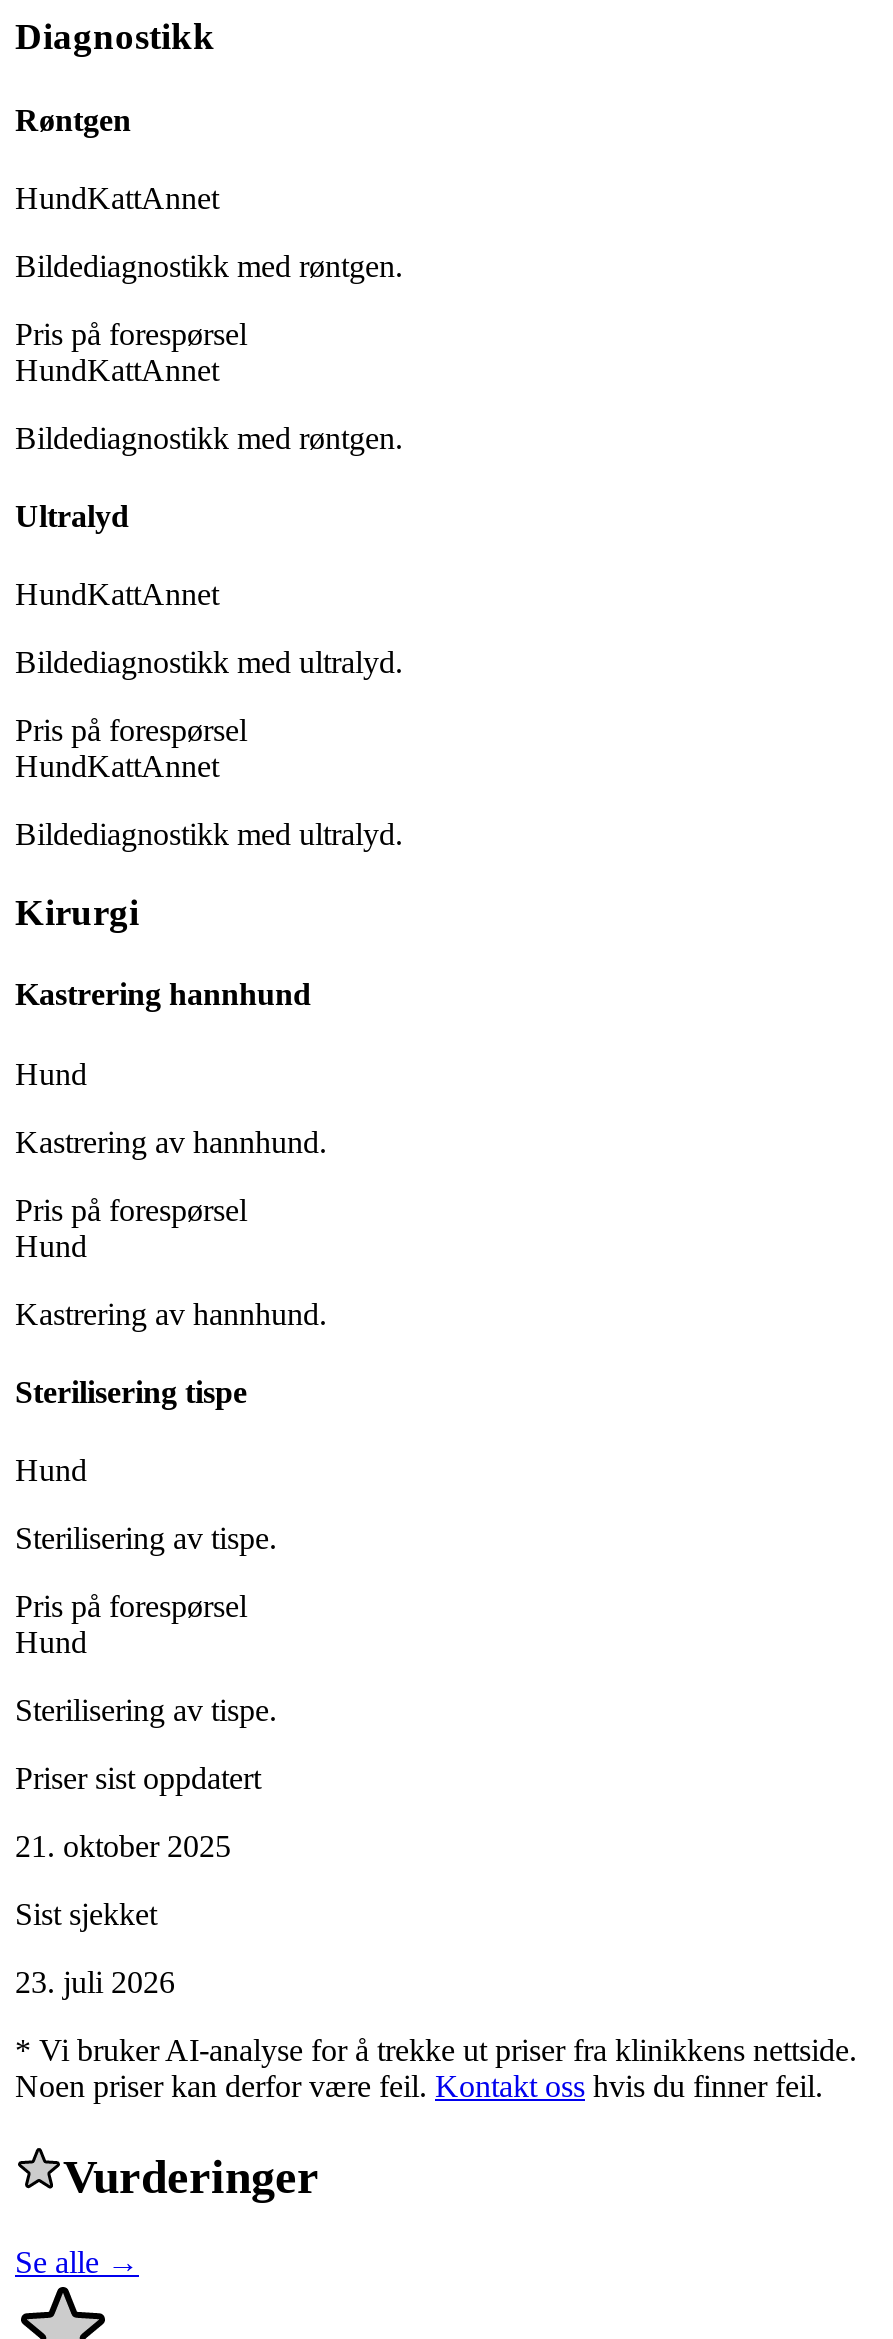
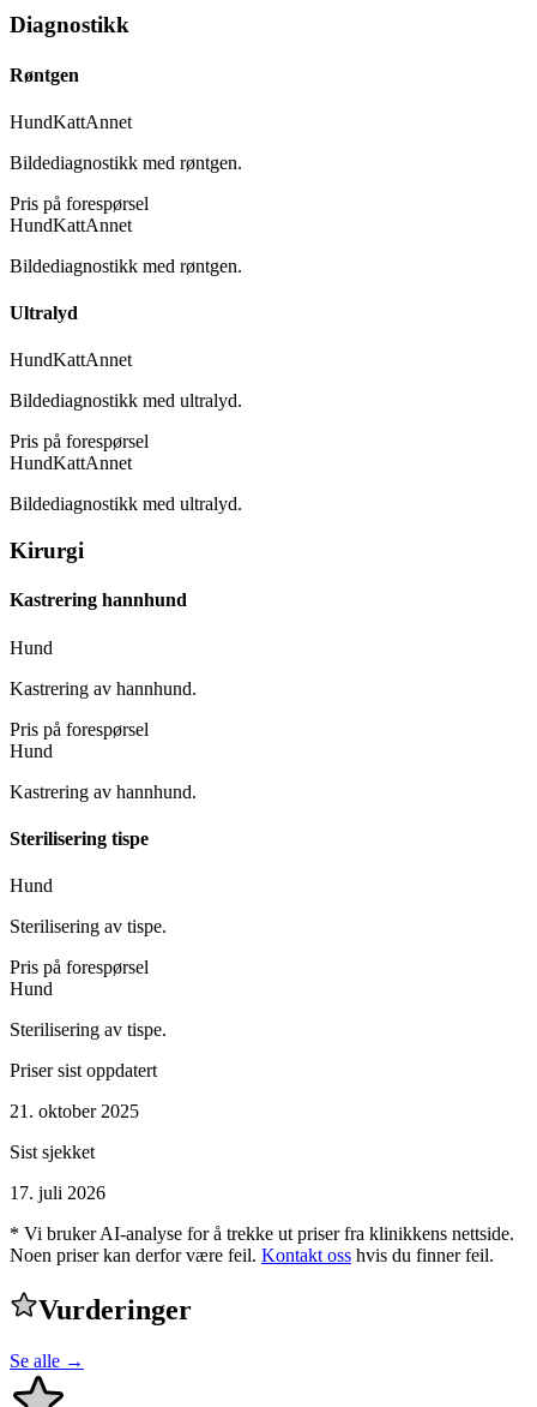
[15,1965,175,1999] 23. juli 2026 -> [10,1183,105,1203] 17. juli 2026

